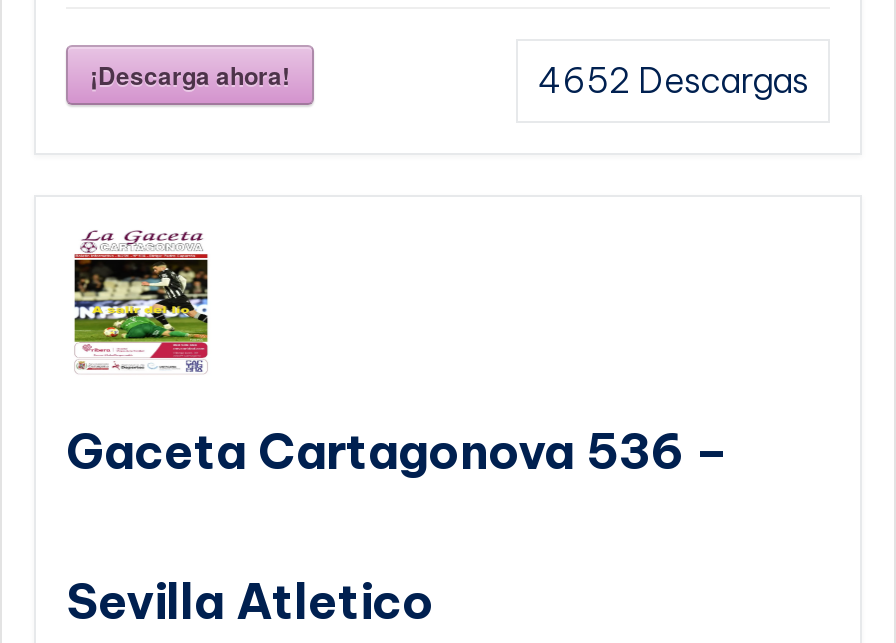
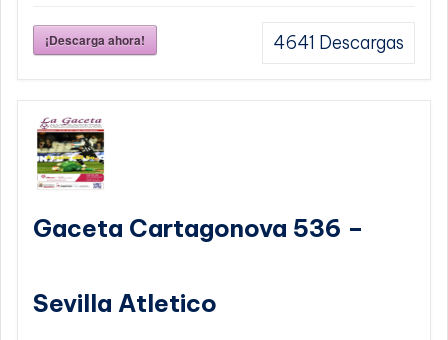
[538,59,808,103] 4652 Descargas -> [273,32,404,54] 4641 Descargas

